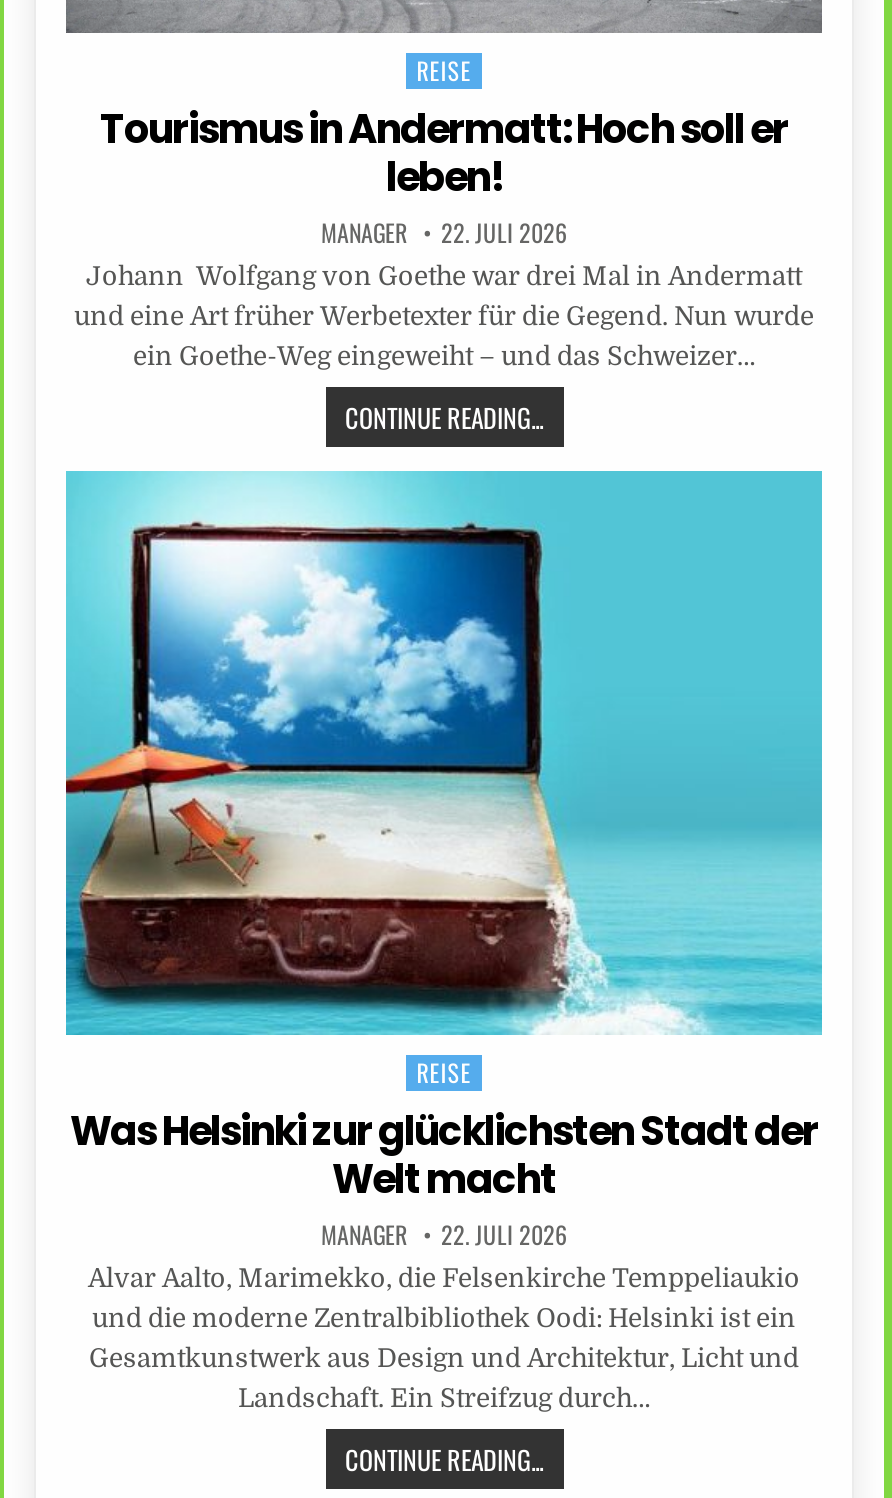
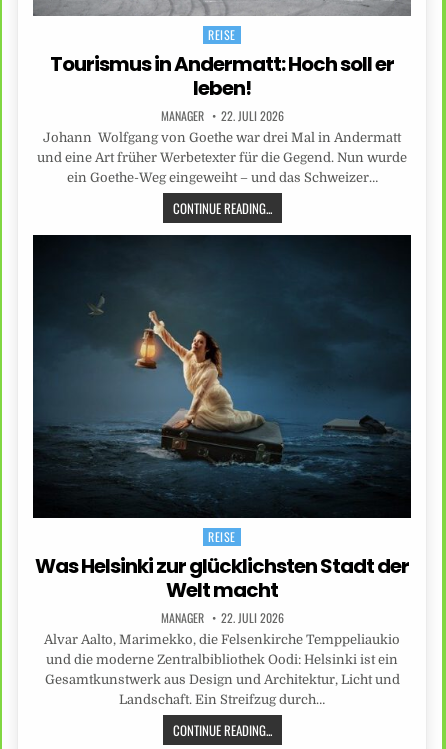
[64,470,824,1036] [image] -> [32,234,412,519] [image]

